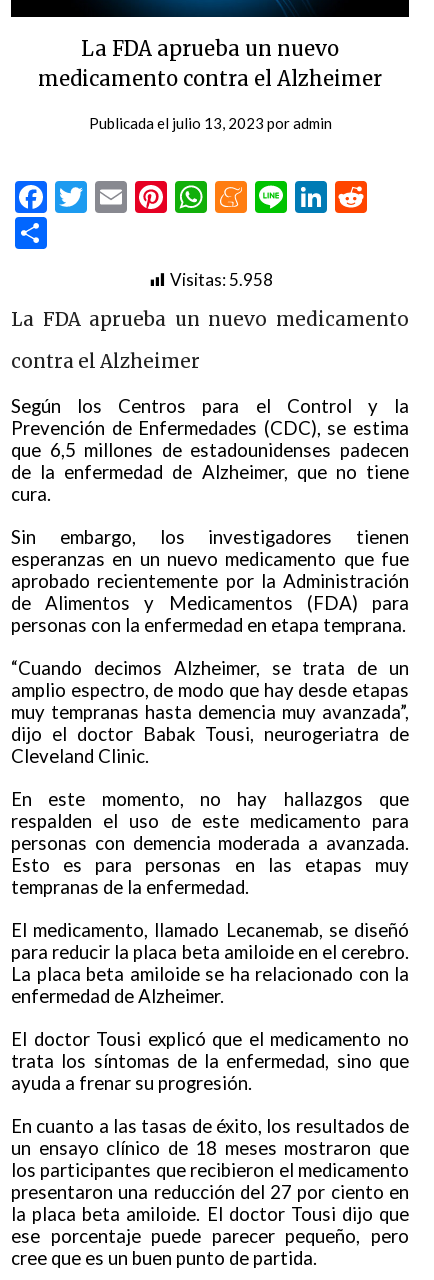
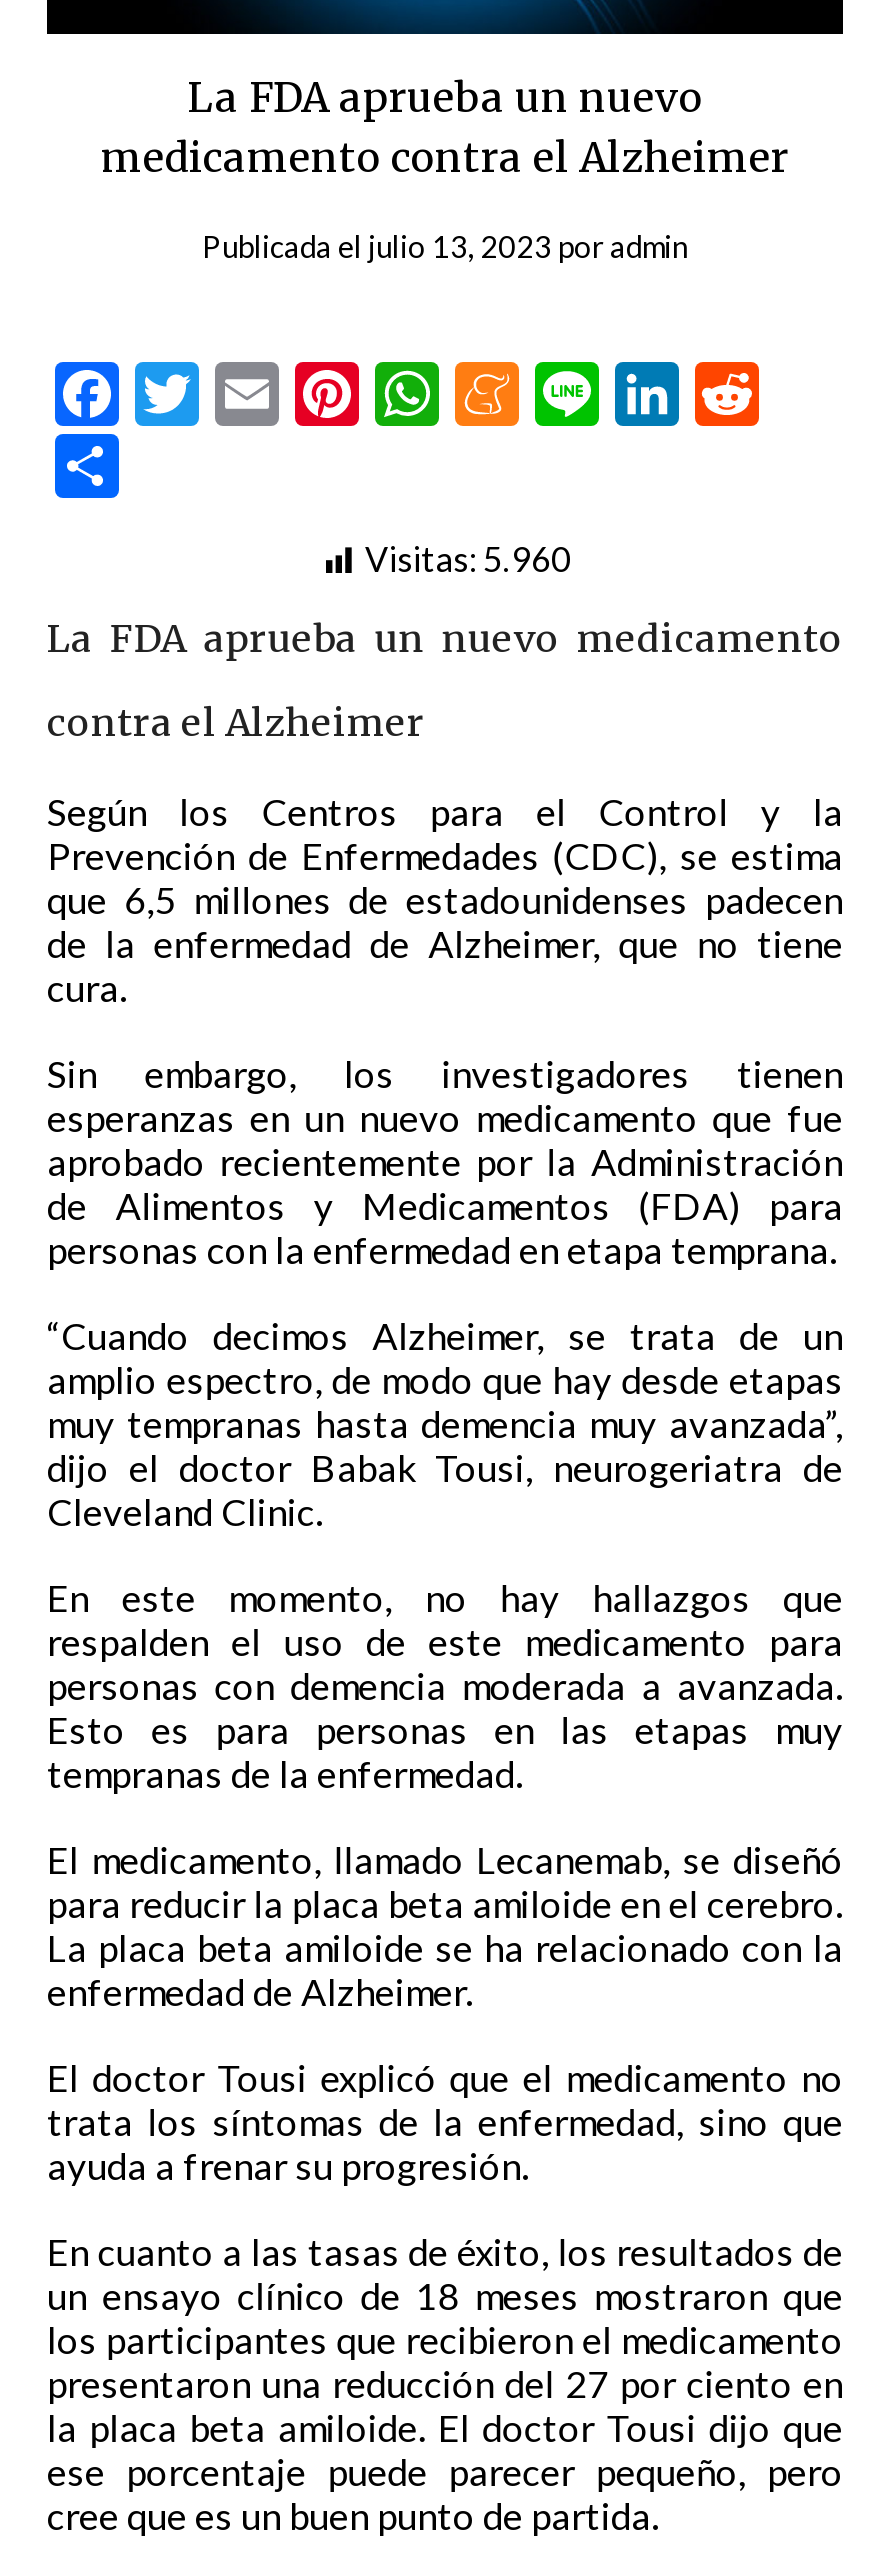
[170,269,273,290] Visitas: 5.958 -> [365,538,571,580] Visitas: 5.960

